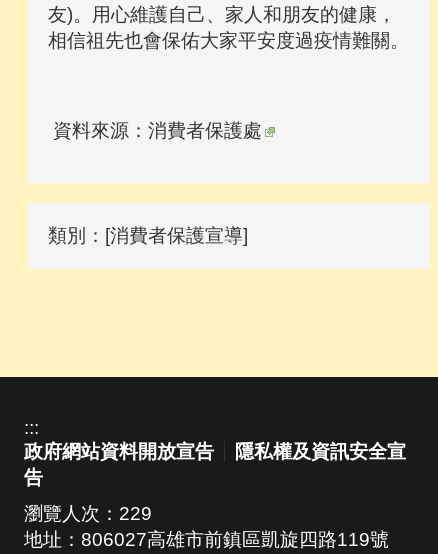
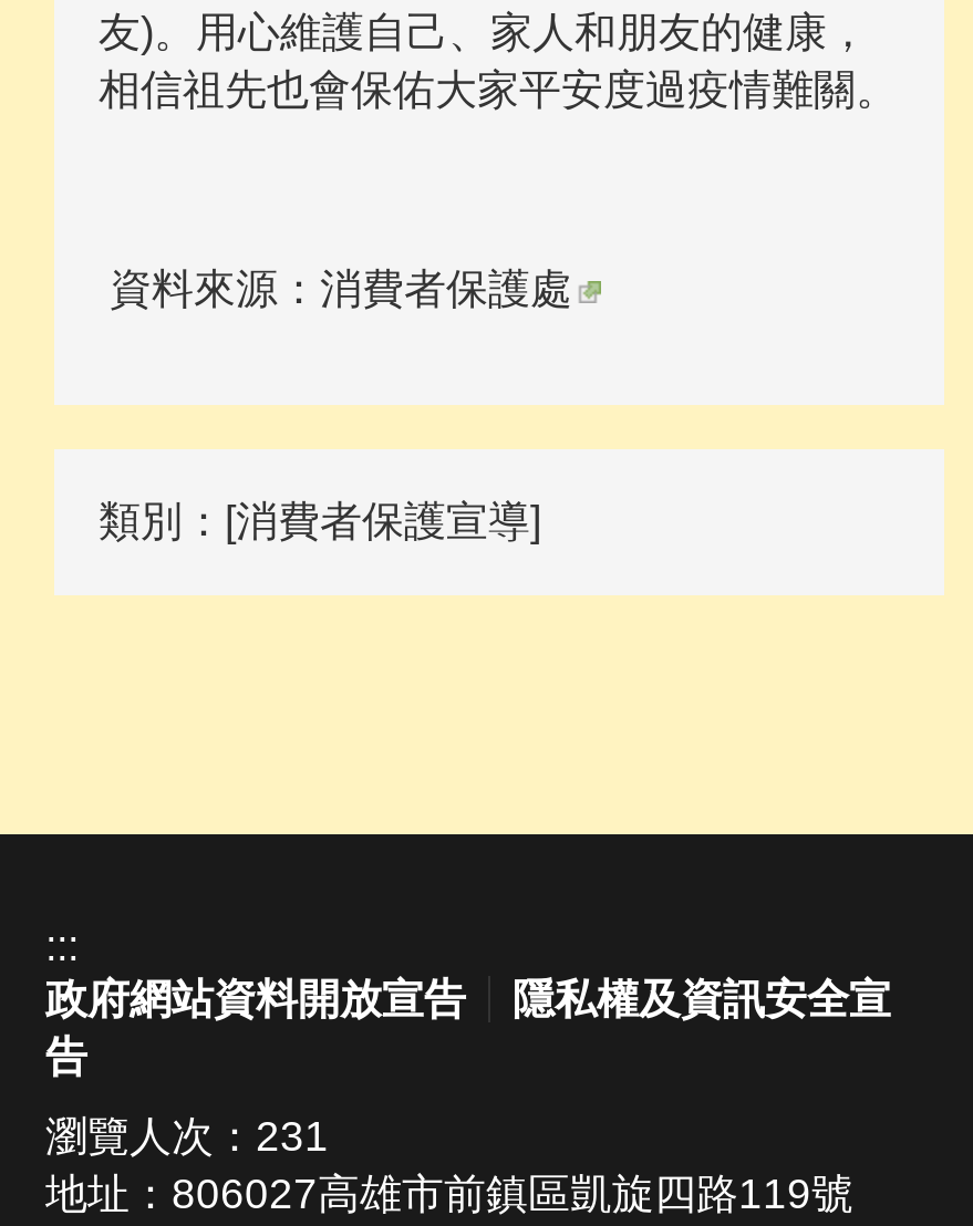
[24,503,152,524] 瀏覽人次：229 -> [45,1113,329,1160] 瀏覽人次：231

